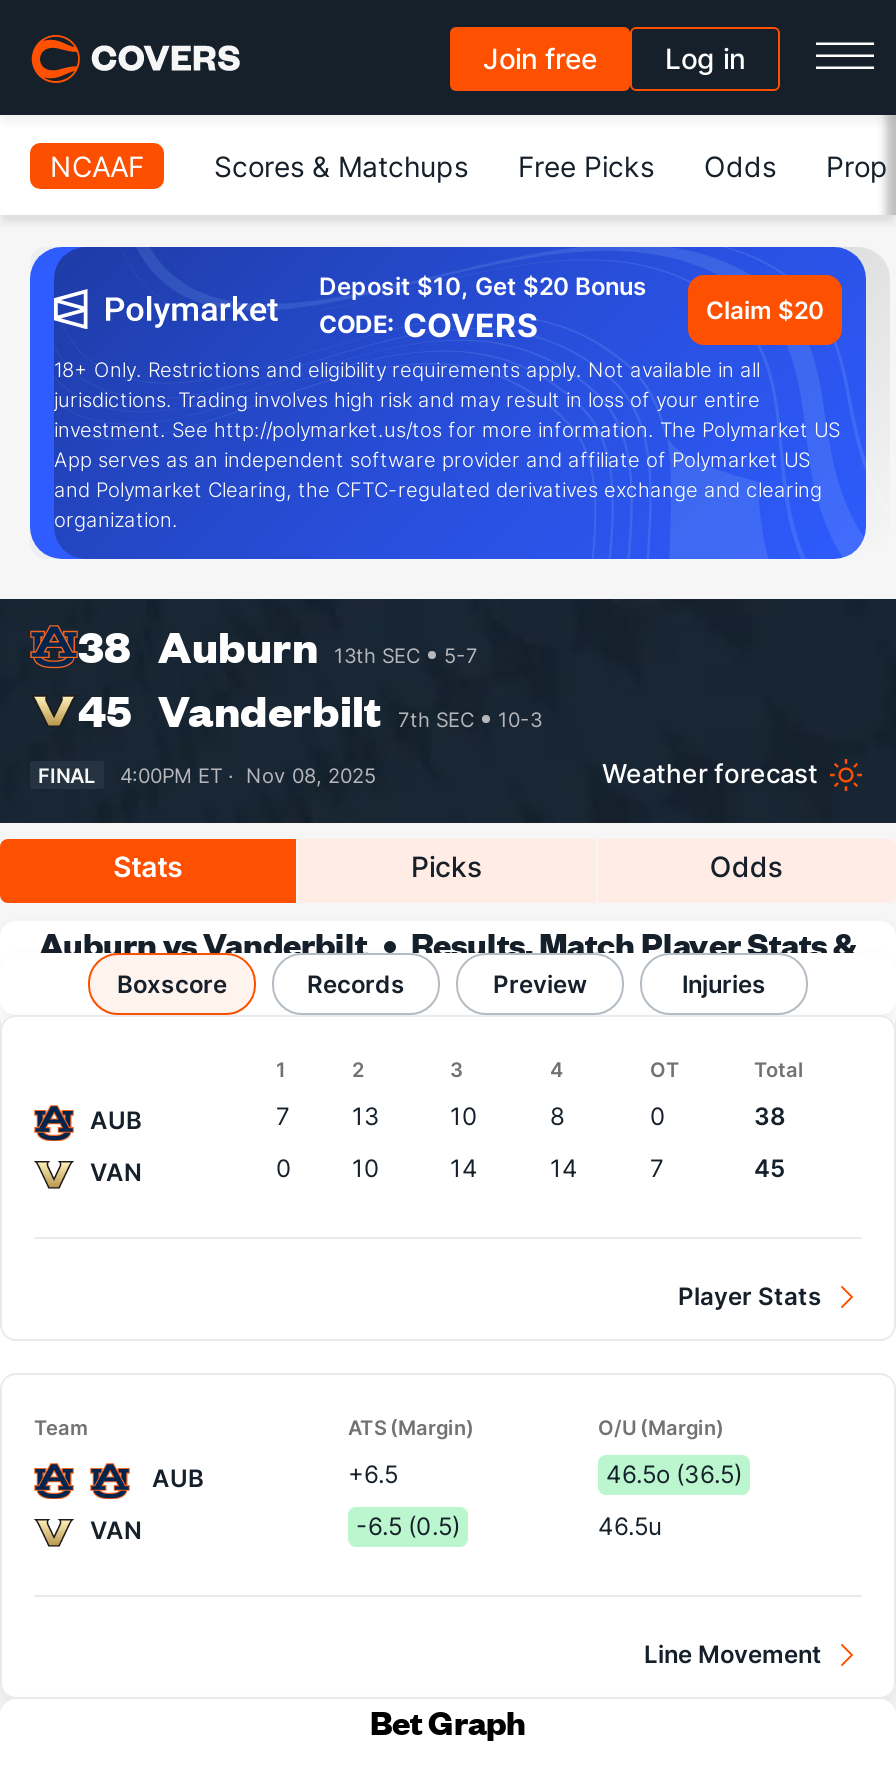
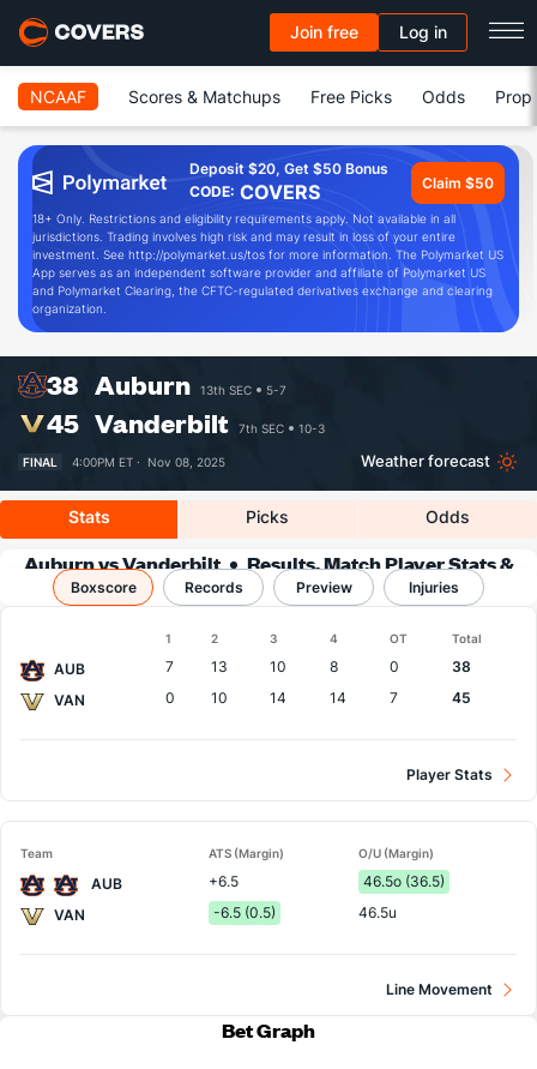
[319,271,647,301] Deposit $10, Get $20 Bonus -> [189,160,388,178] Deposit $20, Get $50 Bonus
[706,294,824,324] Claim $20 -> [422,173,494,191] Claim $50

